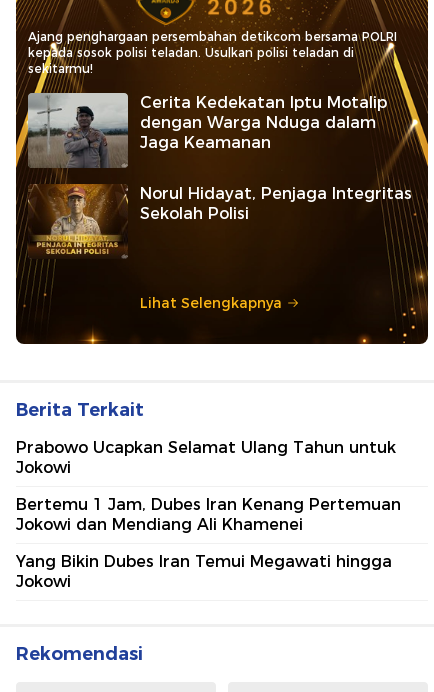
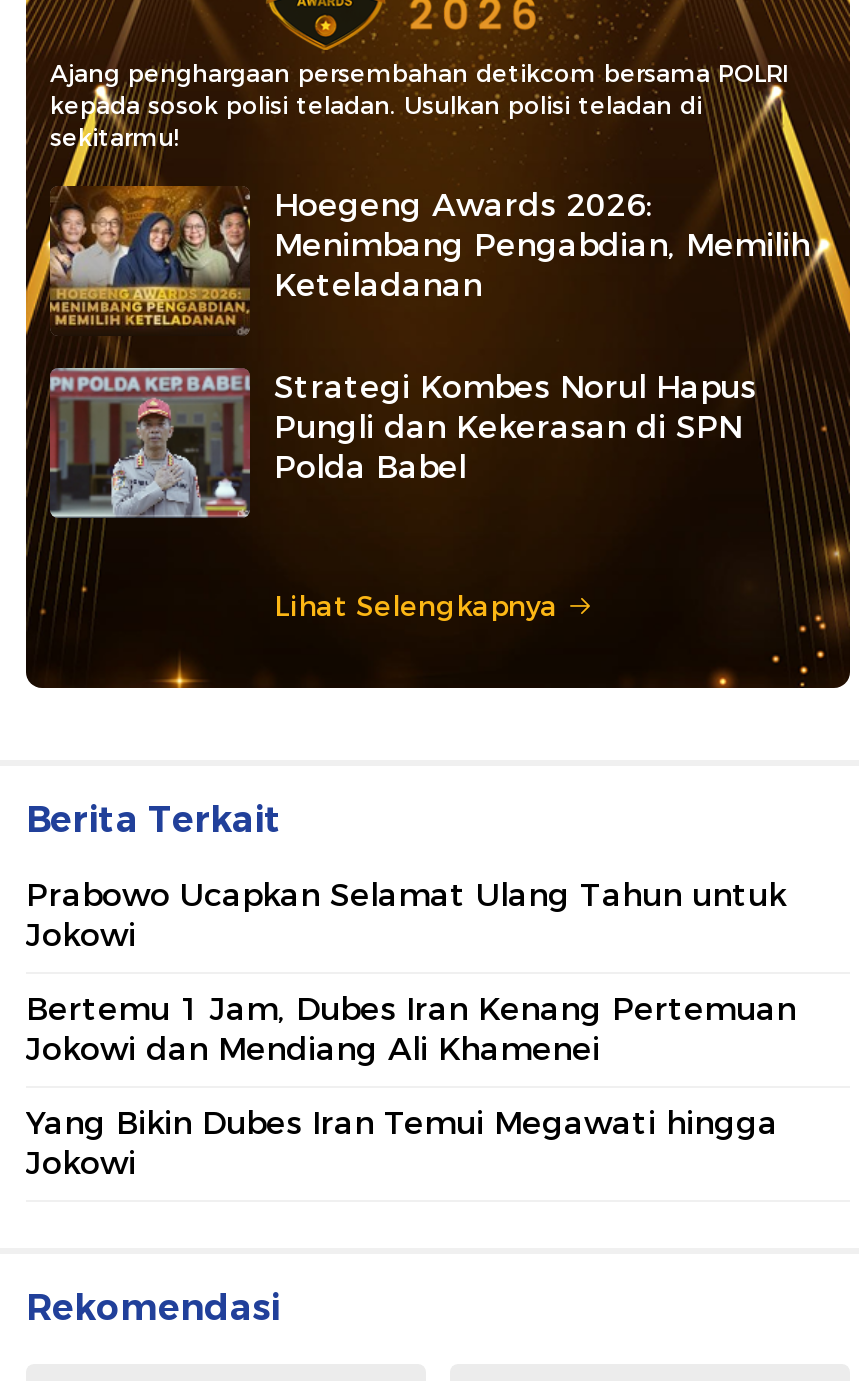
[27,92,387,168] [image] | Cerita Kedekatan Iptu Motalip | dengan Warga Nduga dalam | Jaga Keamanan -> [48,184,810,334] [image] | Hoegeng Awards 2026: | Menimbang Pengabdian, Memilih | Keteladanan
[28,183,412,259] [image] | Norul Hidayat, Penjaga Integritas | Sekolah Polisi -> [48,366,756,520] [image] | Strategi Kombes Norul Hapus | Pungli dan Kekerasan di SPN | Polda Babel

